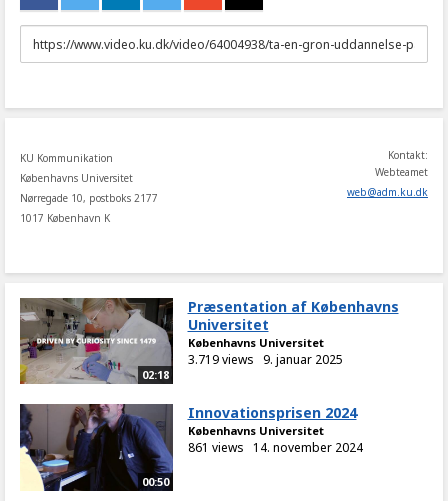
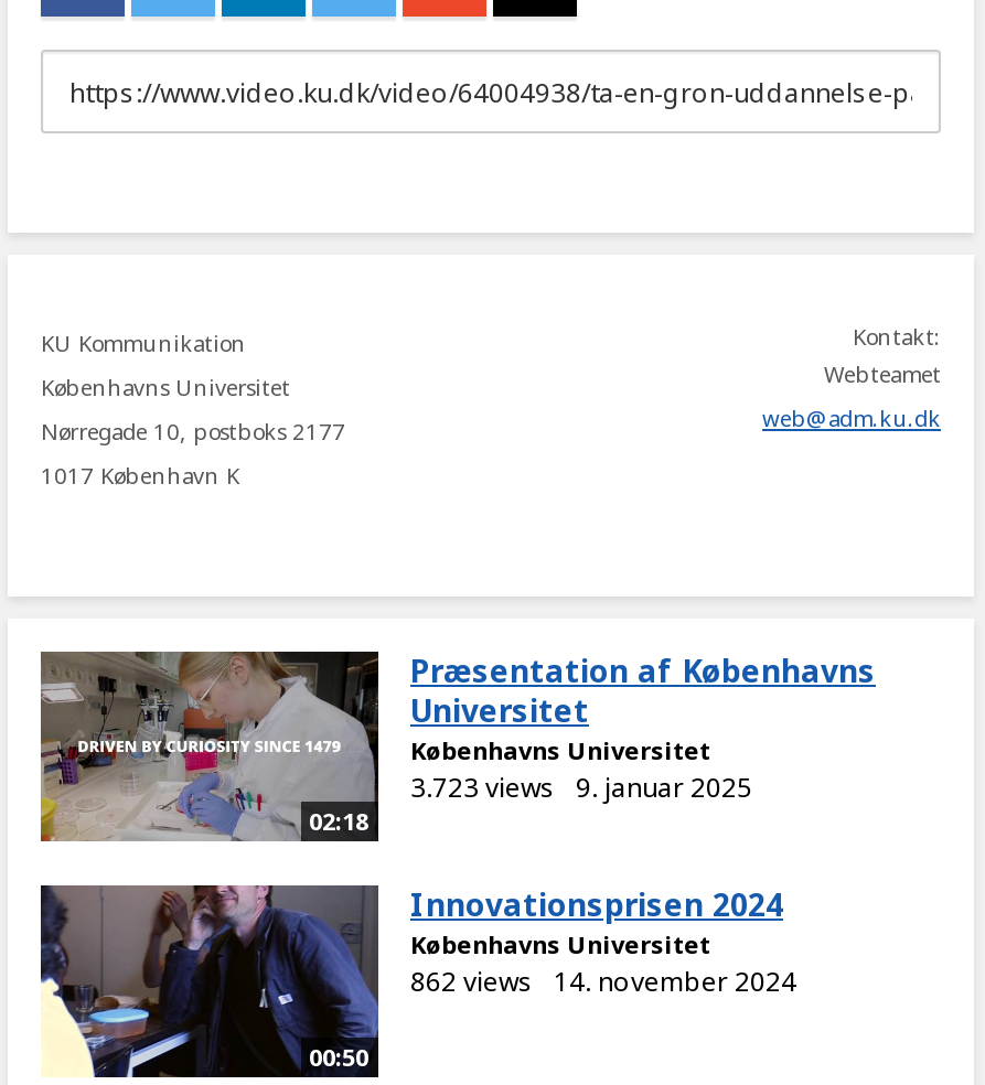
[187,351,342,368] 3.719 views 9. januar 2025 -> [410,769,752,806] 3.723 views 9. januar 2025
[187,439,362,456] 861 views 14. november 2024 -> [410,963,796,1001] 862 views 14. november 2024

